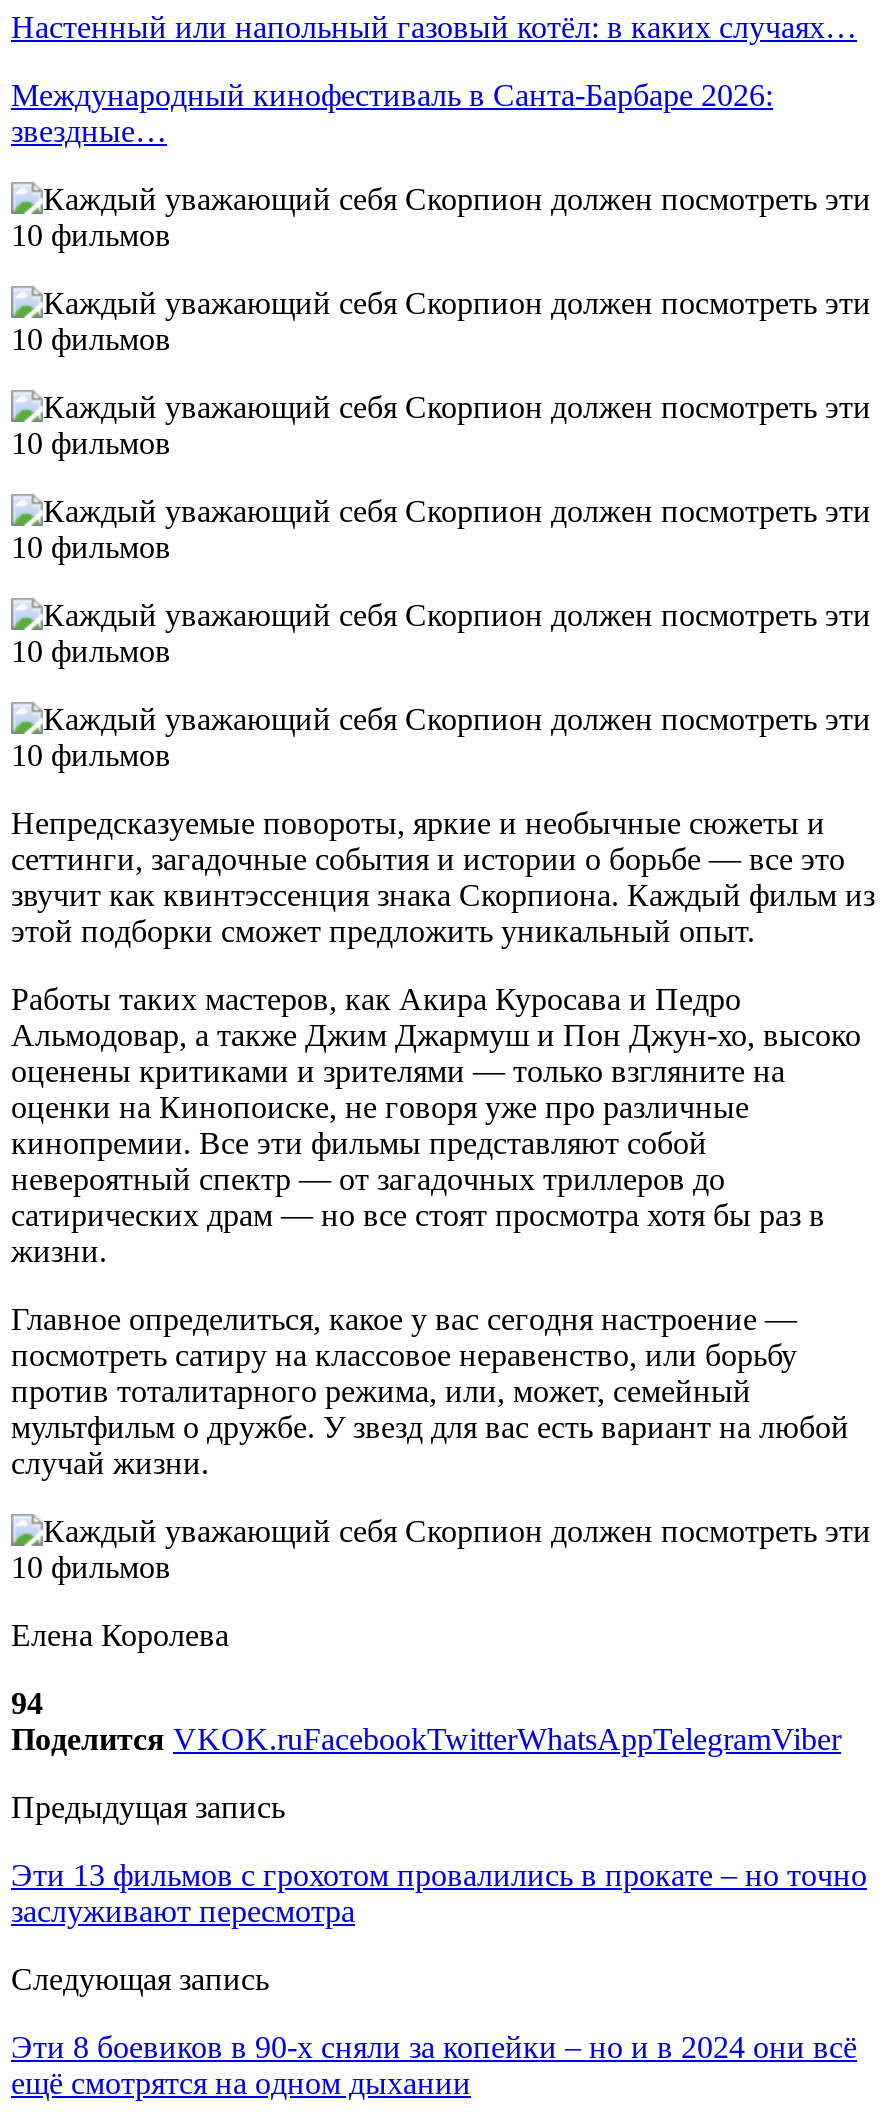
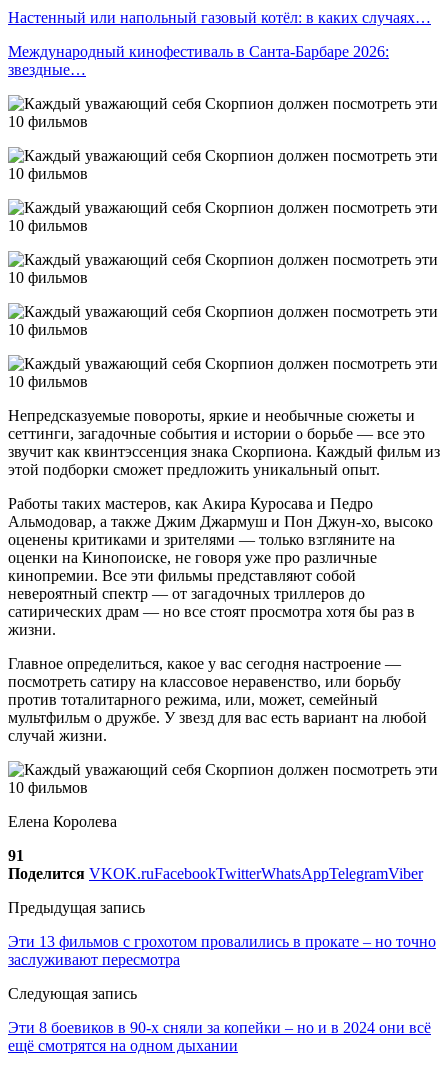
[11,1686,43,1720] 94 -> [8,847,24,864] 91

